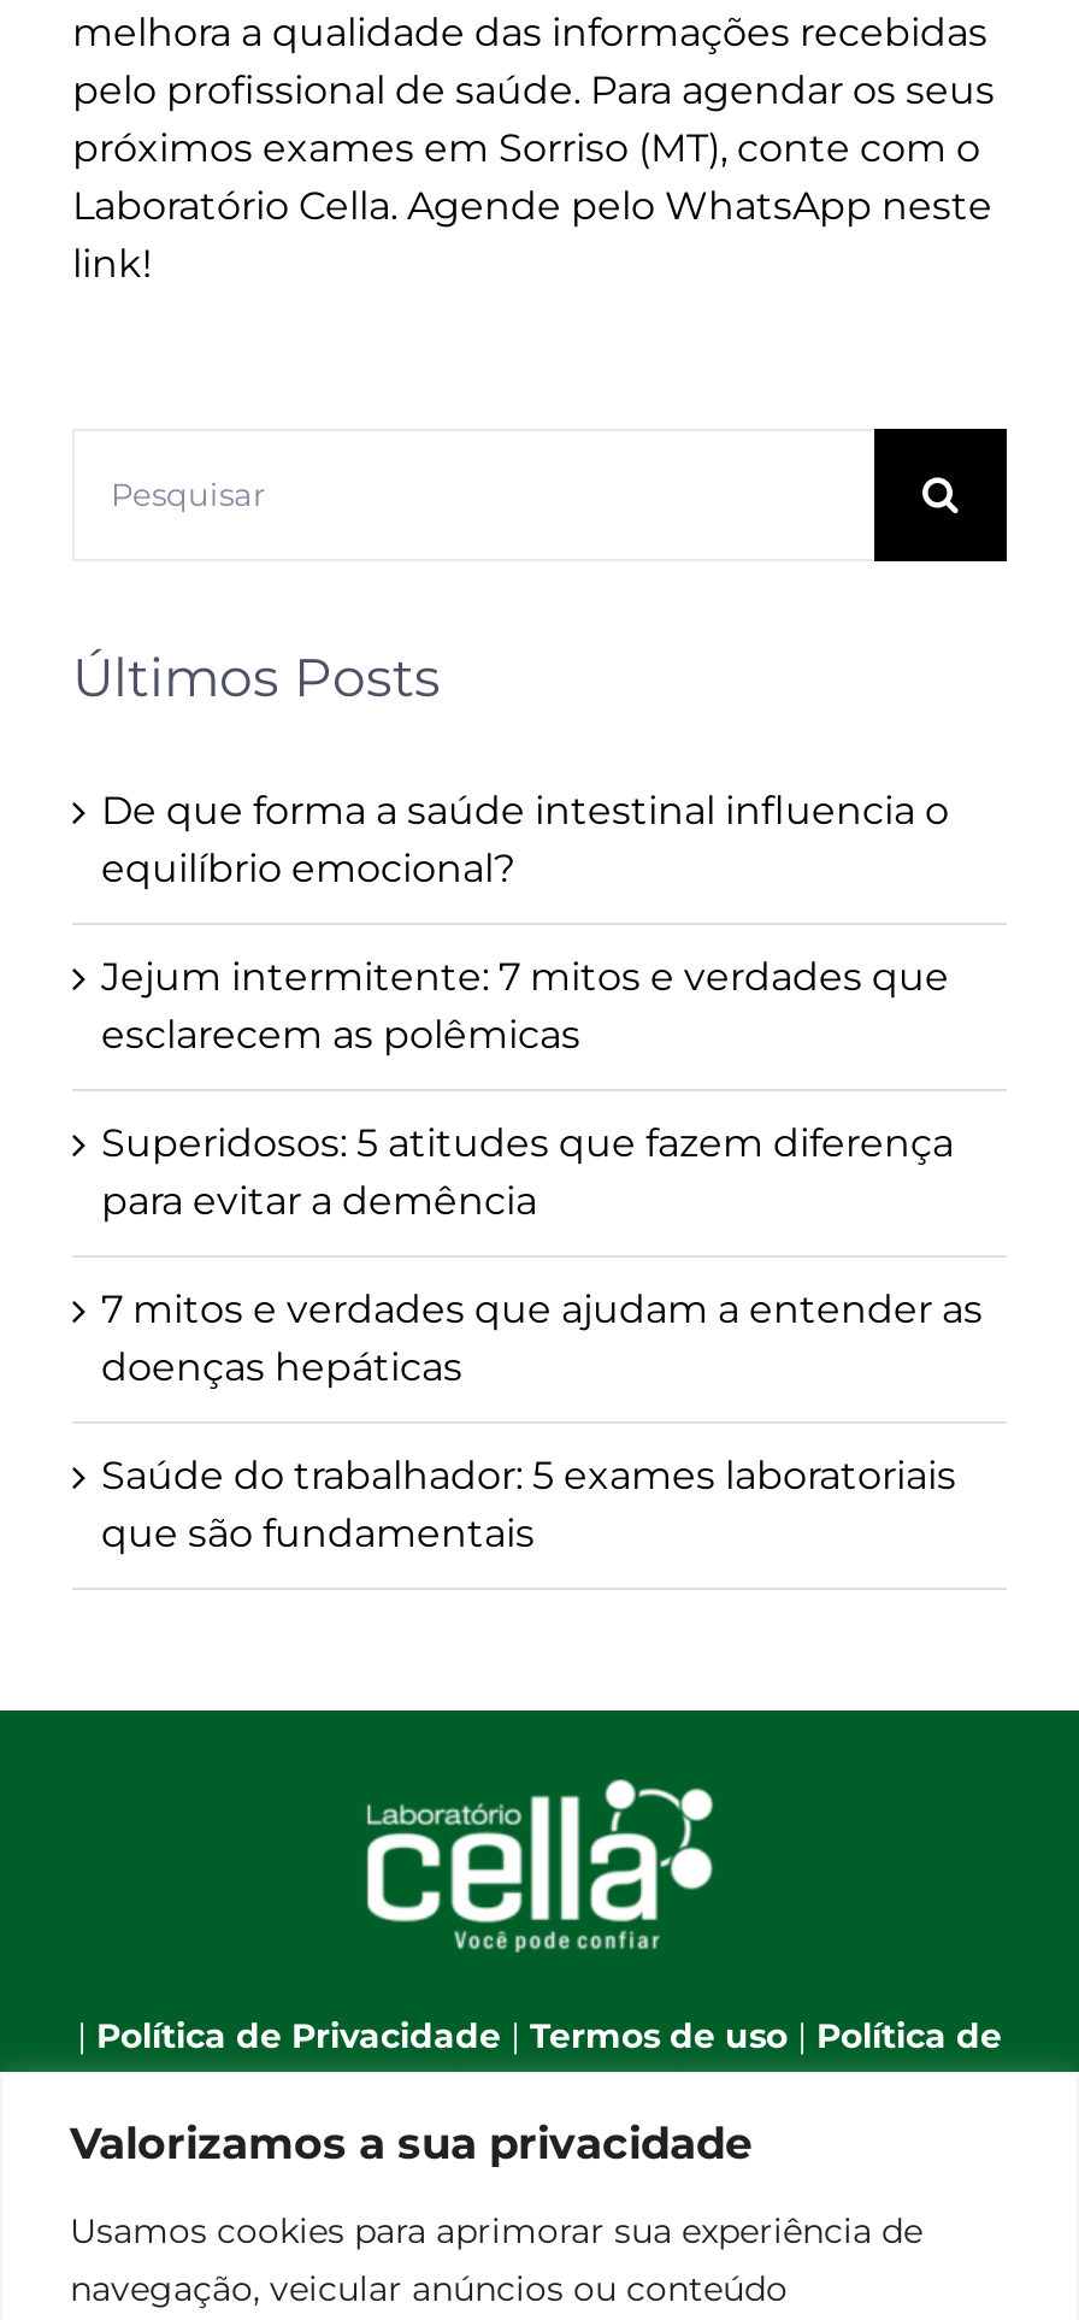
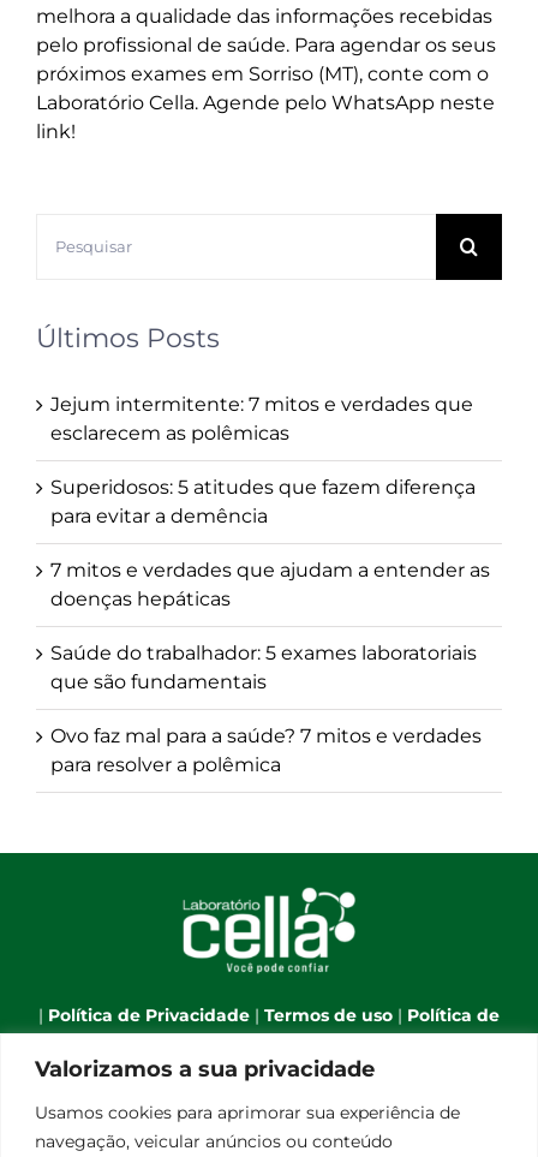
[101,787,949,891] De que forma a saúde intestinal influencia o | equilíbrio emocional? -> none
moved [101,953,983,1556] -> [50,393,490,693]: Jejum intermitente: 7 mitos e verdades que | esclarecem as polêmicas | Superidosos: 5 atitudes que fazem diferença | para evitar a demência | 7 mitos e verdades que ajudam a entender as | doenças hepáticas | Saúde do trabalhador: 5 exames laboratoriais | que são fundamentais
none -> [50,724,482,776] Ovo faz mal para a saúde? 7 mitos e verdades | para resolver a polêmica

